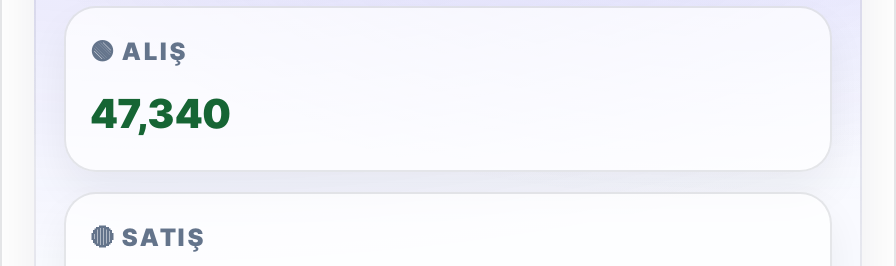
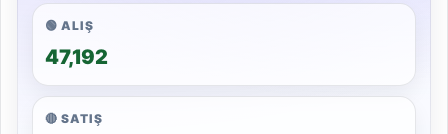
[90,90,231,138] 47,340 -> [45,45,108,69] 47,192

